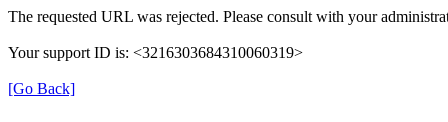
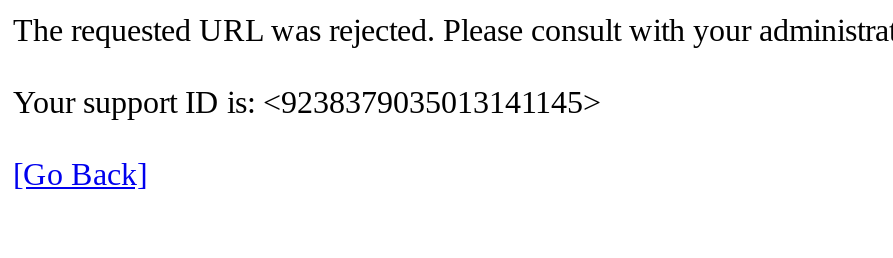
[8,44,303,61] Your support ID is: <3216303684310060319> -> [13,85,601,119] Your support ID is: <9238379035013141145>

